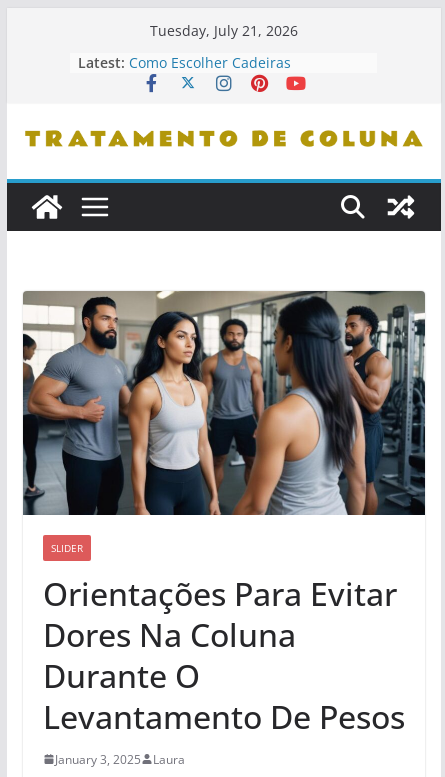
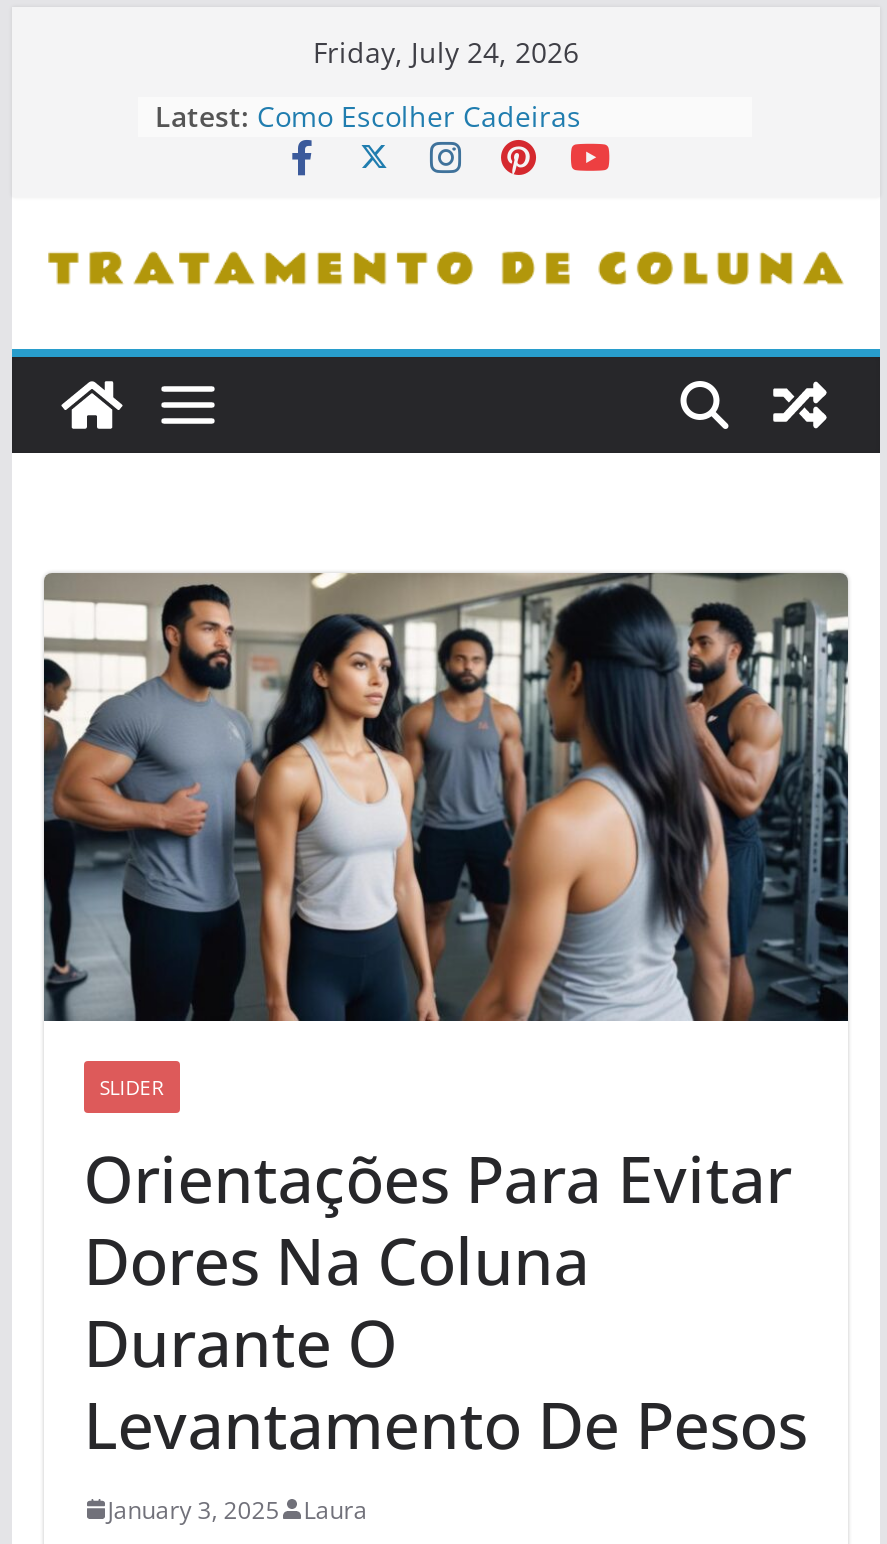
[150,21,298,40] Tuesday, July 21, 2026 -> [313,33,579,71] Friday, July 24, 2026

